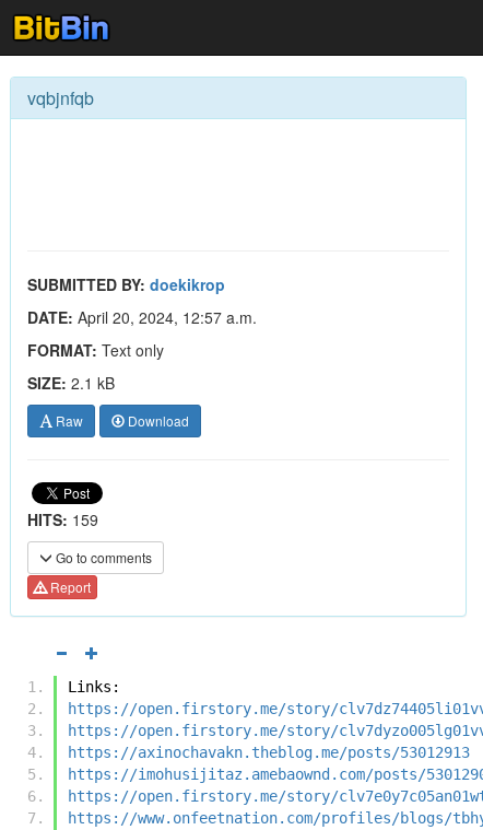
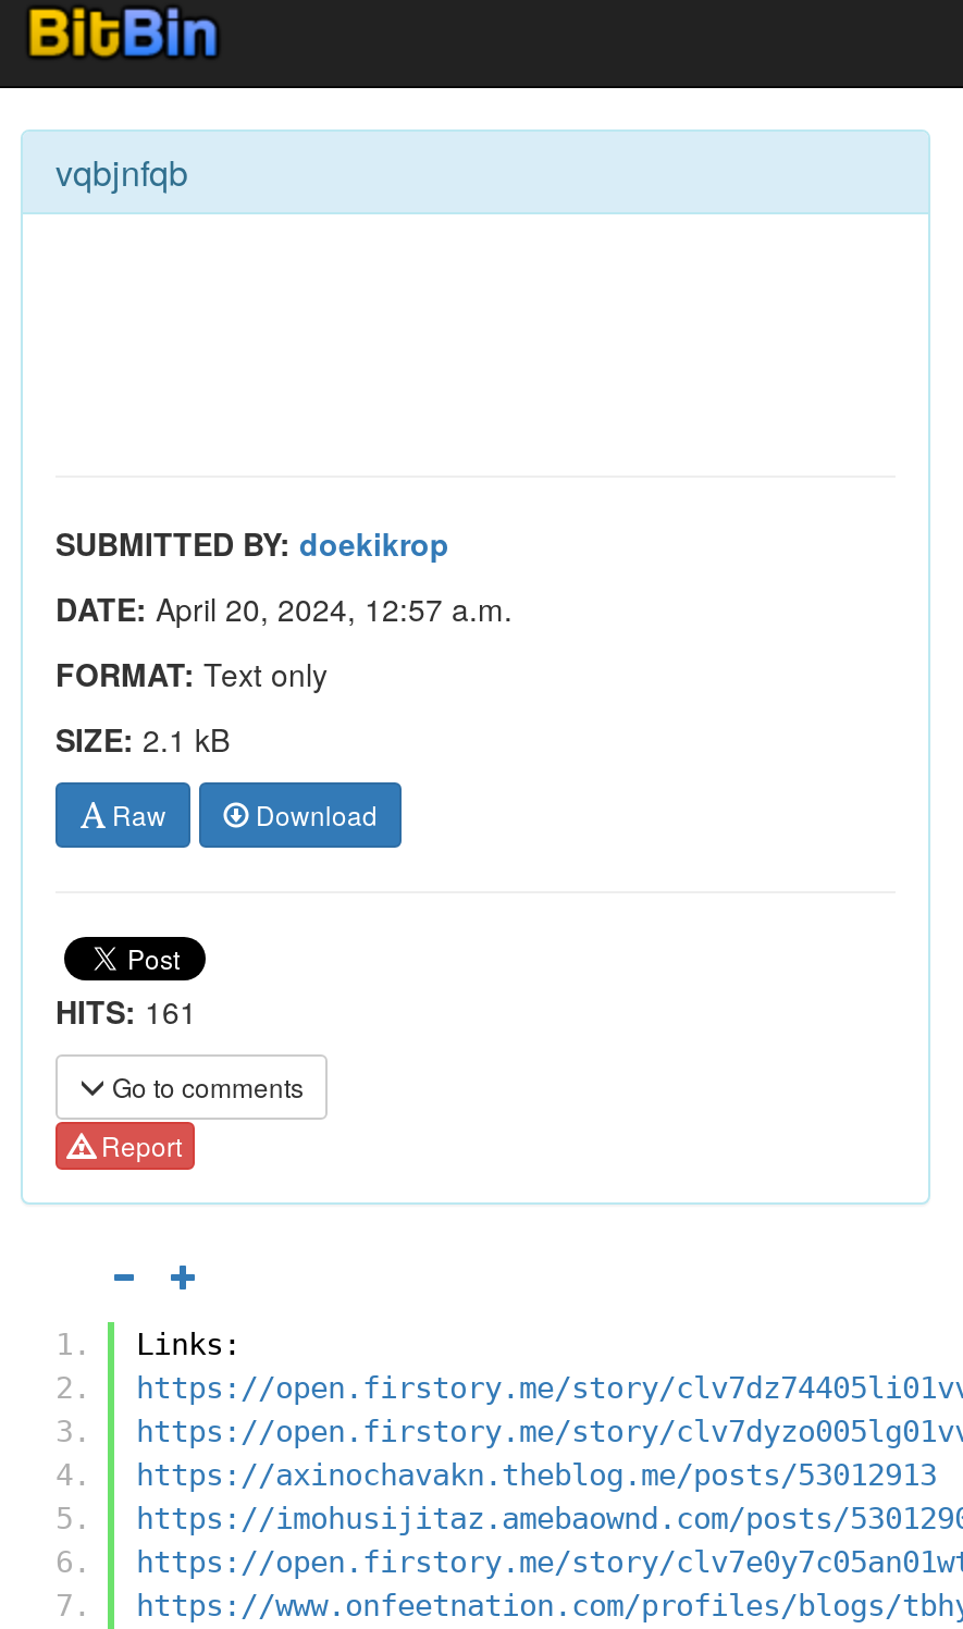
[27,508,98,530] HITS: 159 -> [55,989,197,1033] HITS: 161

